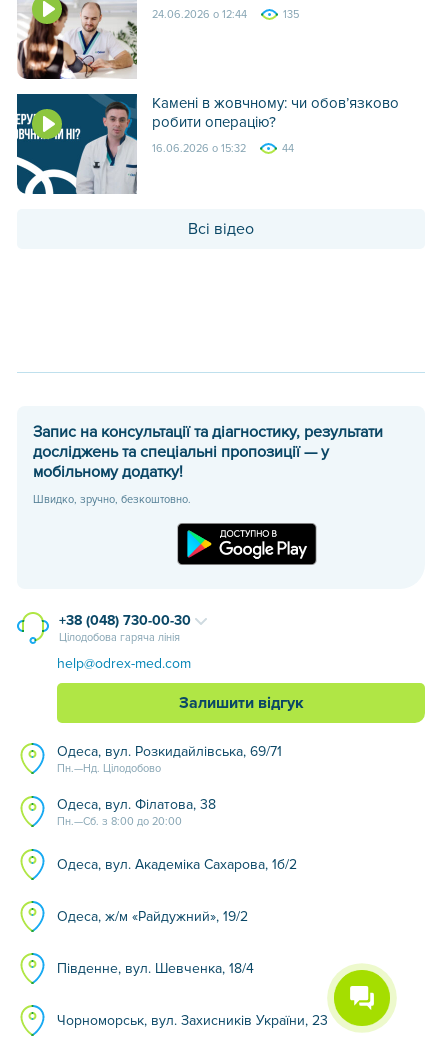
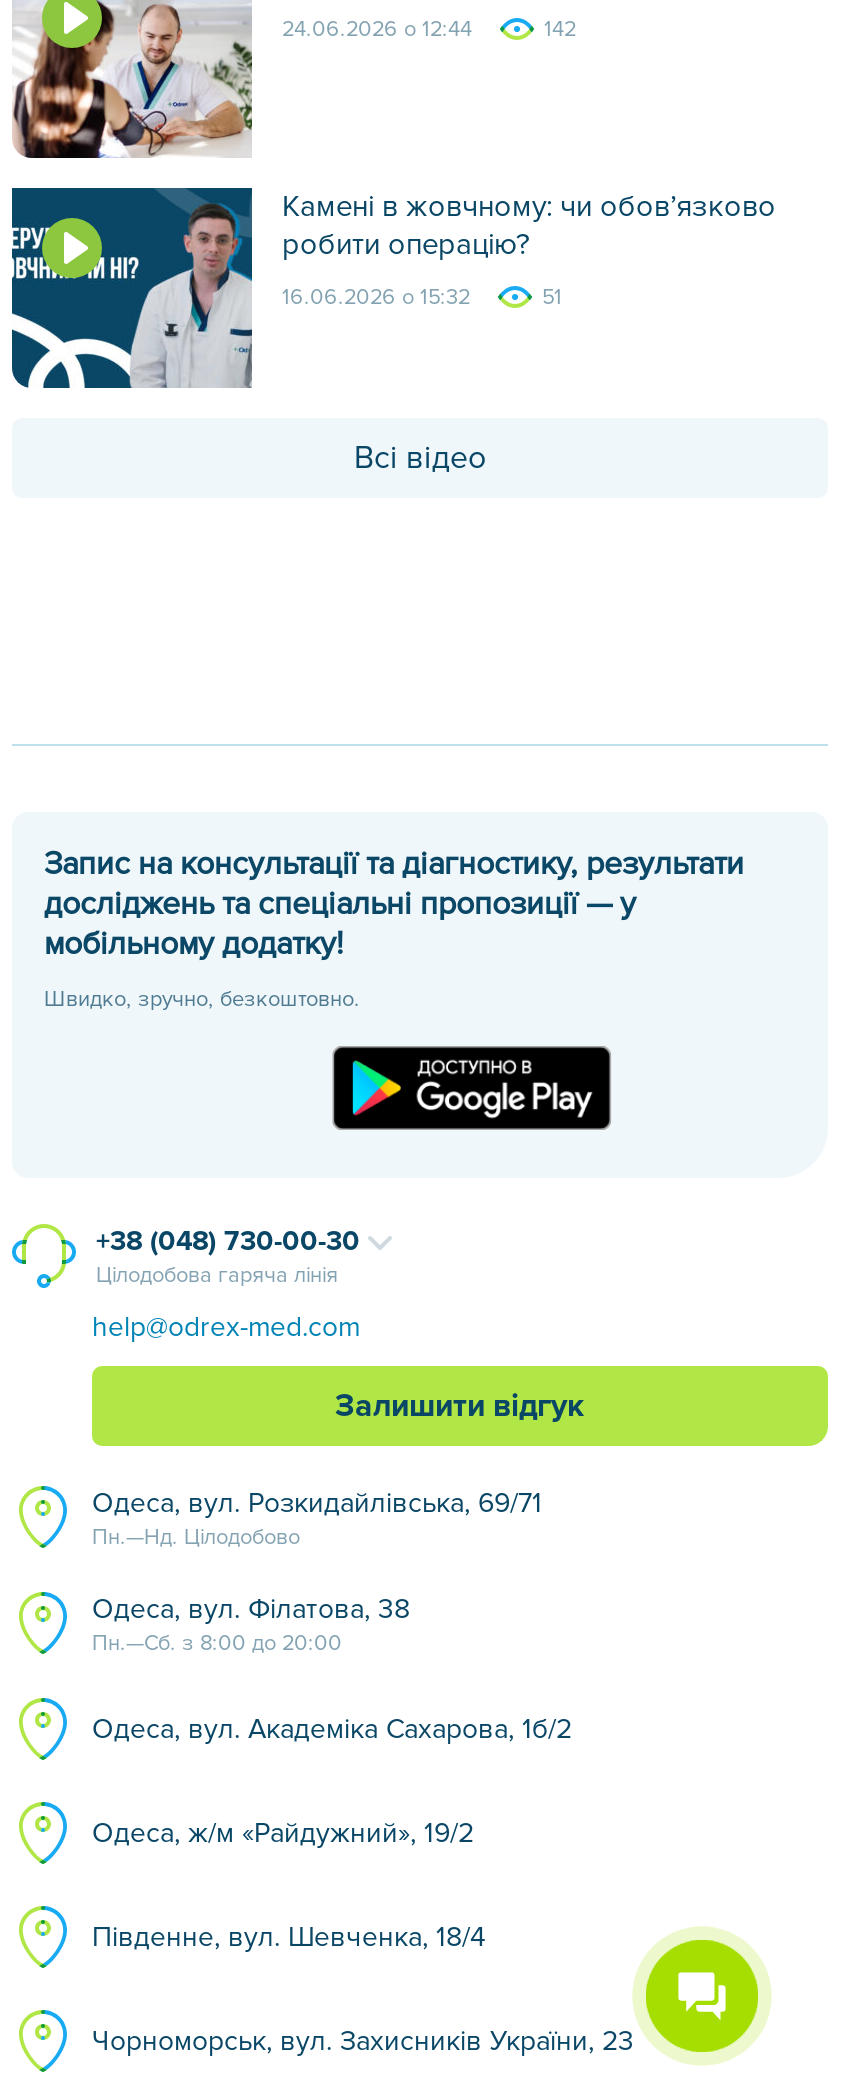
[283,8,299,21] 135 -> [544,16,576,42] 142
[282,142,294,155] 44 -> [542,284,562,310] 51

